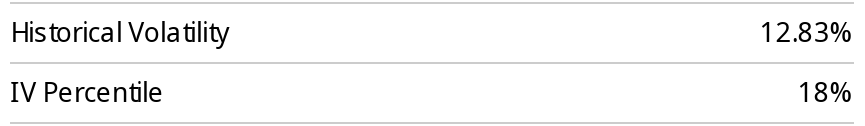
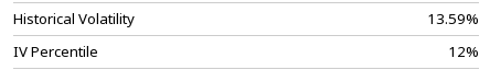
[760,13,854,49] 12.83% -> [427,8,479,28] 13.59%
[798,73,854,109] 18% -> [448,41,479,61] 12%

